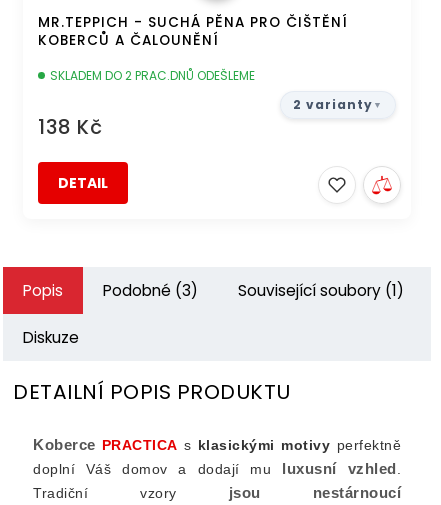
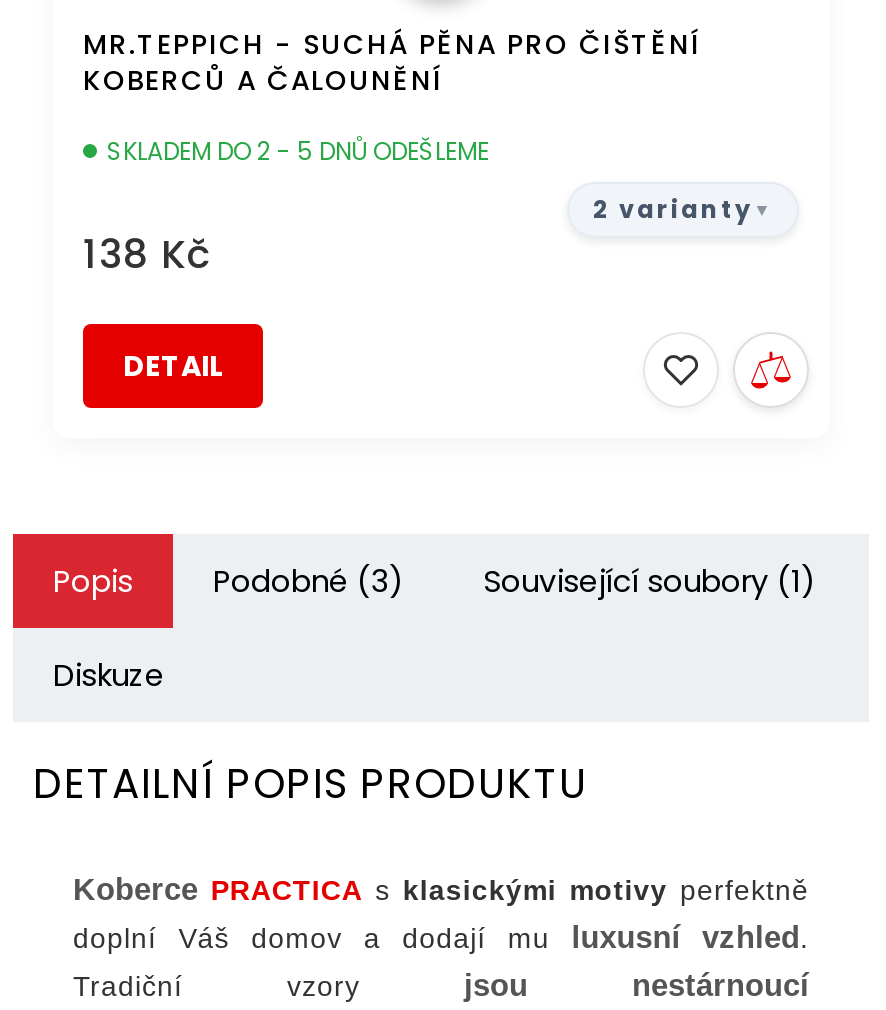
[50,67,255,84] SKLADEM DO 2 PRAC.DNŮ ODEŠLEME -> [107,134,489,168] SKLADEM DO 2 - 5 DNŮ ODEŠLEME

